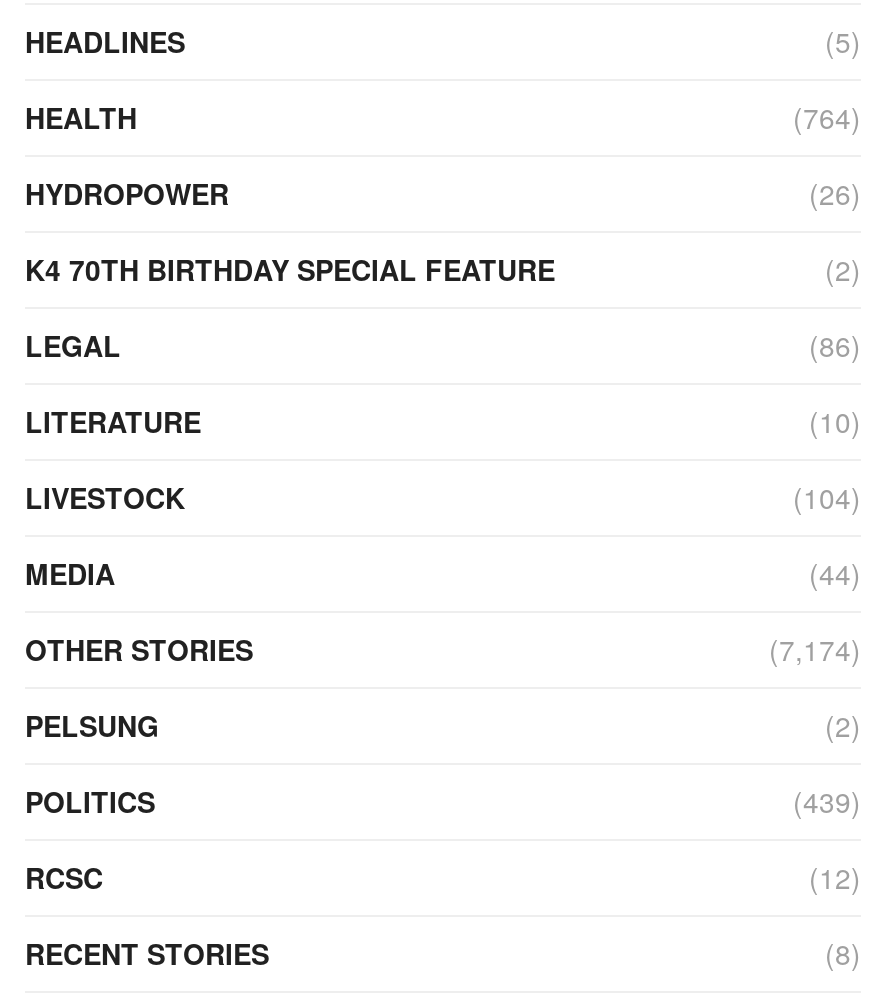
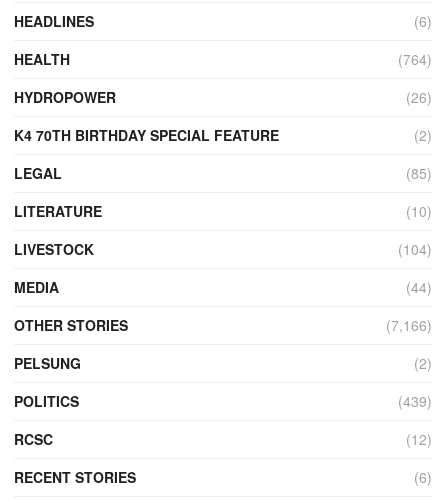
[825,21,861,61] (5) -> [414,11,432,31] (6)
[809,325,861,365] (86) -> [406,163,432,183] (85)
[769,629,861,669] (7,174) -> [386,315,432,335] (7,166)
[825,933,861,973] (8) -> [414,467,432,487] (6)

